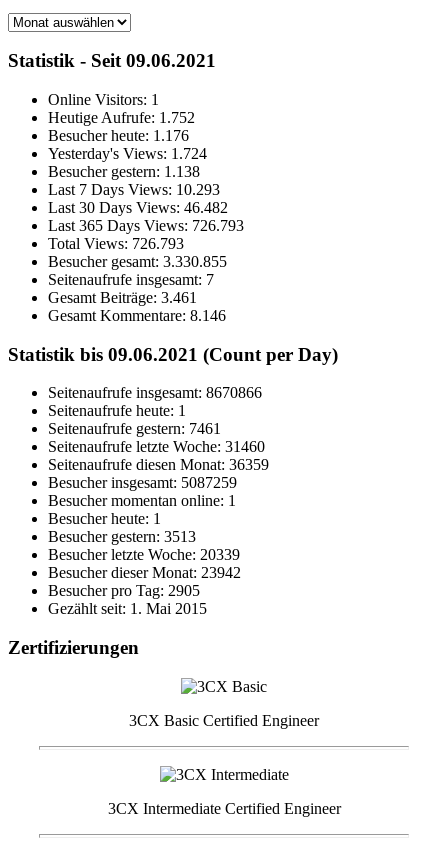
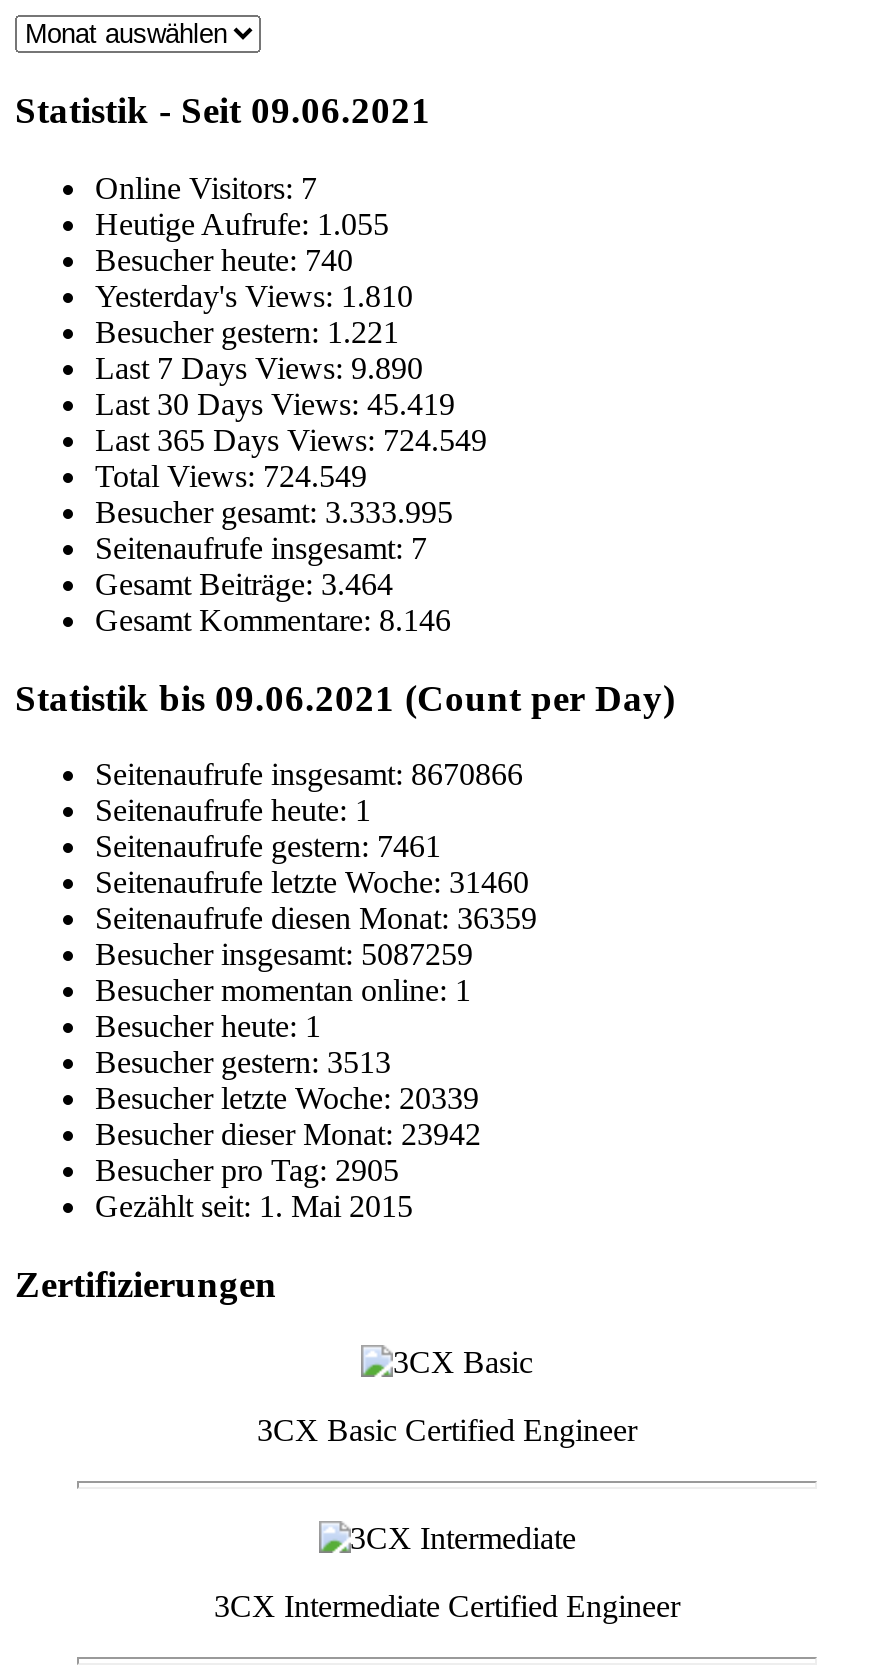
[48,91,159,108] Online Visitors: 1 -> [95,171,317,205] Online Visitors: 7
[48,109,195,126] Heutige Aufrufe: 1.752 -> [95,207,389,241] Heutige Aufrufe: 1.055
[48,127,189,144] Besucher heute: 1.176 -> [95,243,353,277] Besucher heute: 740
[48,145,207,162] Yesterday's Views: 1.724 -> [95,279,413,313] Yesterday's Views: 1.810
[48,163,200,180] Besucher gestern: 1.138 -> [95,315,399,349] Besucher gestern: 1.221
[48,181,220,198] Last 7 Days Views: 10.293 -> [95,351,423,385] Last 7 Days Views: 9.890
[48,199,228,216] Last 30 Days Views: 46.482 -> [95,387,455,421] Last 30 Days Views: 45.419
[48,217,244,234] Last 365 Days Views: 726.793 -> [95,423,487,457] Last 365 Days Views: 724.549
[48,235,184,252] Total Views: 726.793 -> [95,459,367,493] Total Views: 724.549
[48,253,227,270] Besucher gesamt: 3.330.855 -> [95,495,453,529] Besucher gesamt: 3.333.995
[48,289,197,306] Gesamt Beiträge:3.461 -> [95,567,393,601] Gesamt Beiträge:3.464

